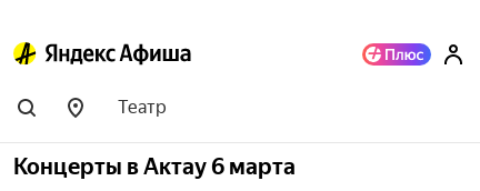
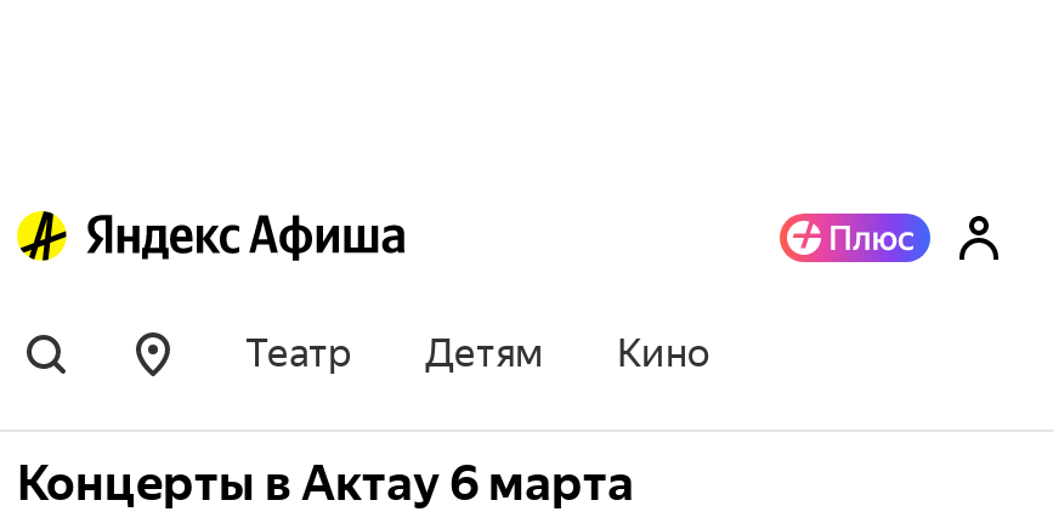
none -> [425,330,709,376] Детям | Кино

